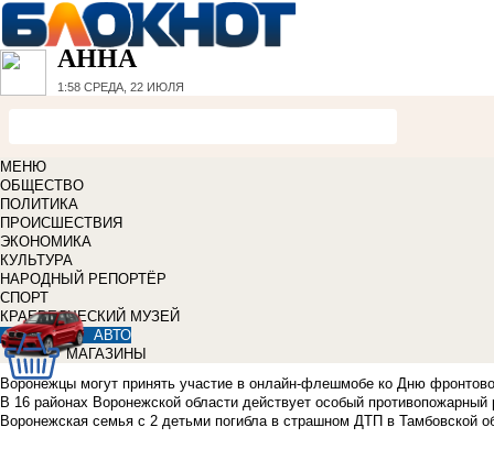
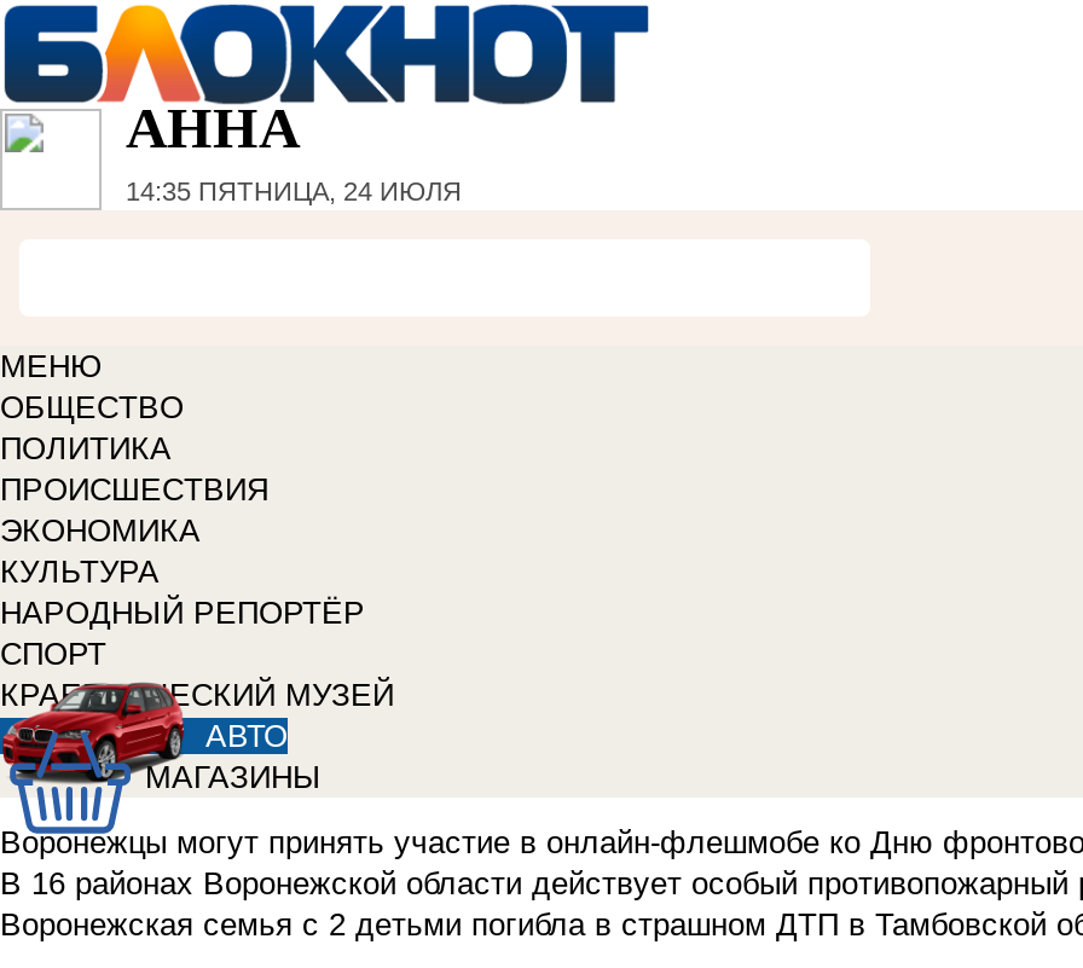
[57,81,184,94] 1:58 СРЕДА, 22 ИЮЛЯ -> [126,177,462,206] 14:35 ПЯТНИЦА, 24 ИЮЛЯ

